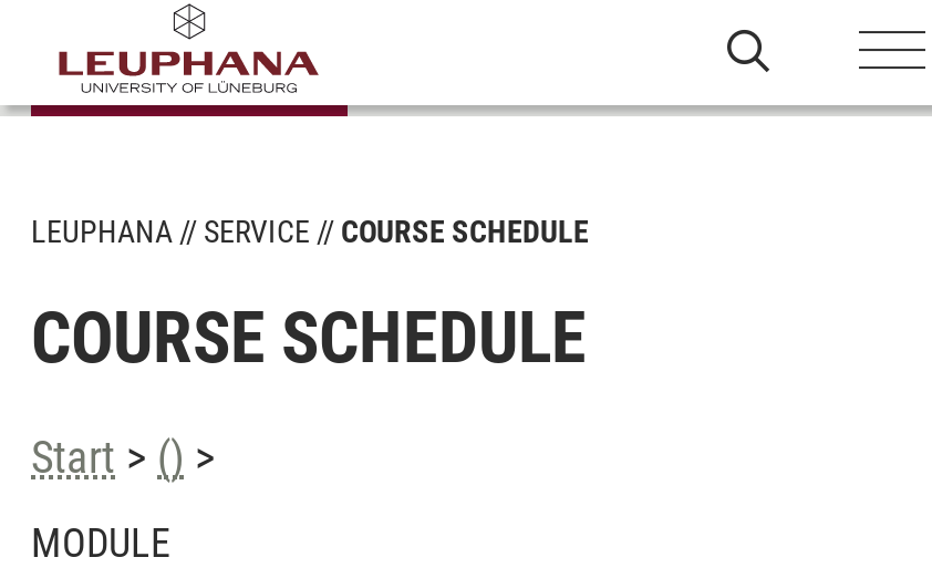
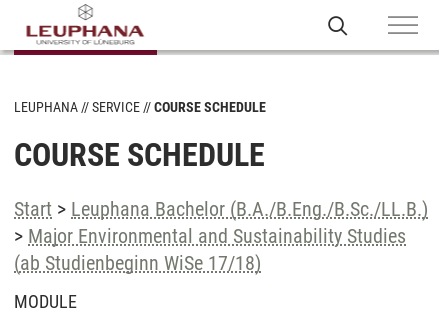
[31,431,215,484] Start > () > -> [14,197,428,275] Start > Leuphana Bachelor (B.A./B.Eng./B.Sc./LL.B.) | > Major Environmental and Sustainability Studies | (ab Studienbeginn WiSe 17/18)

